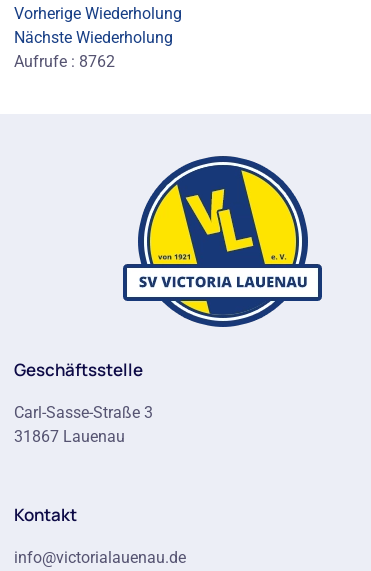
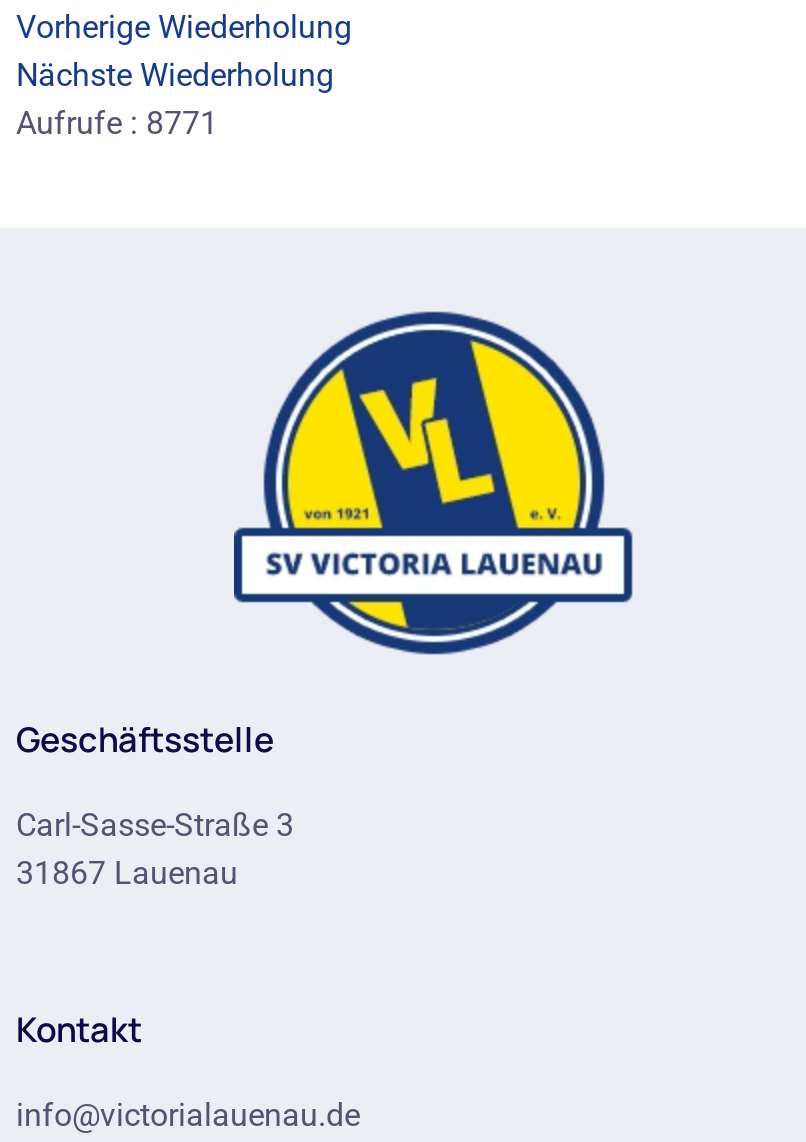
[14,52,115,71] Aufrufe: 8762 -> [16,104,218,142] Aufrufe: 8771

